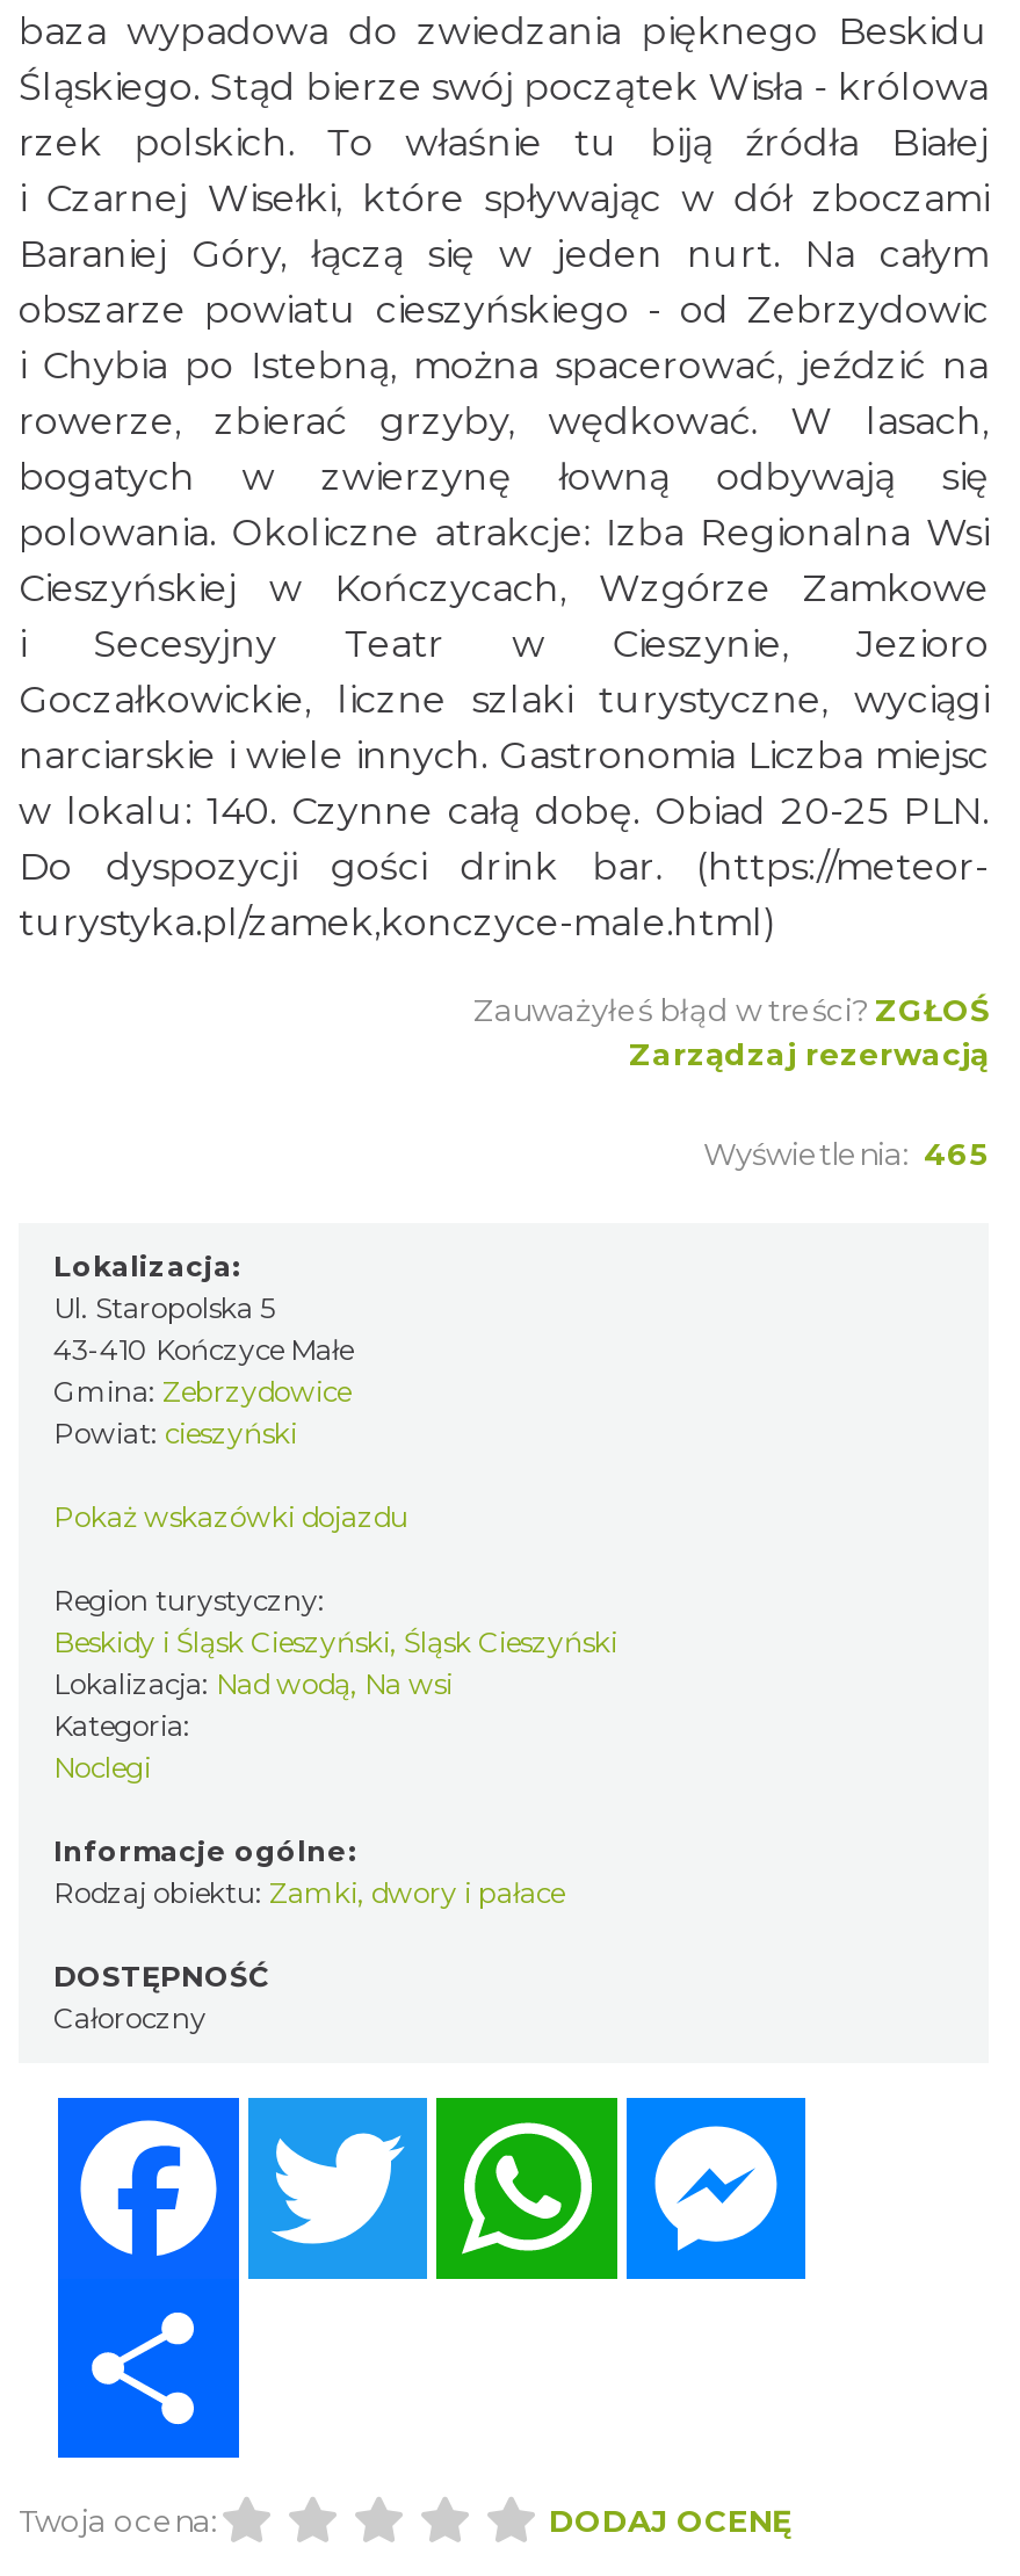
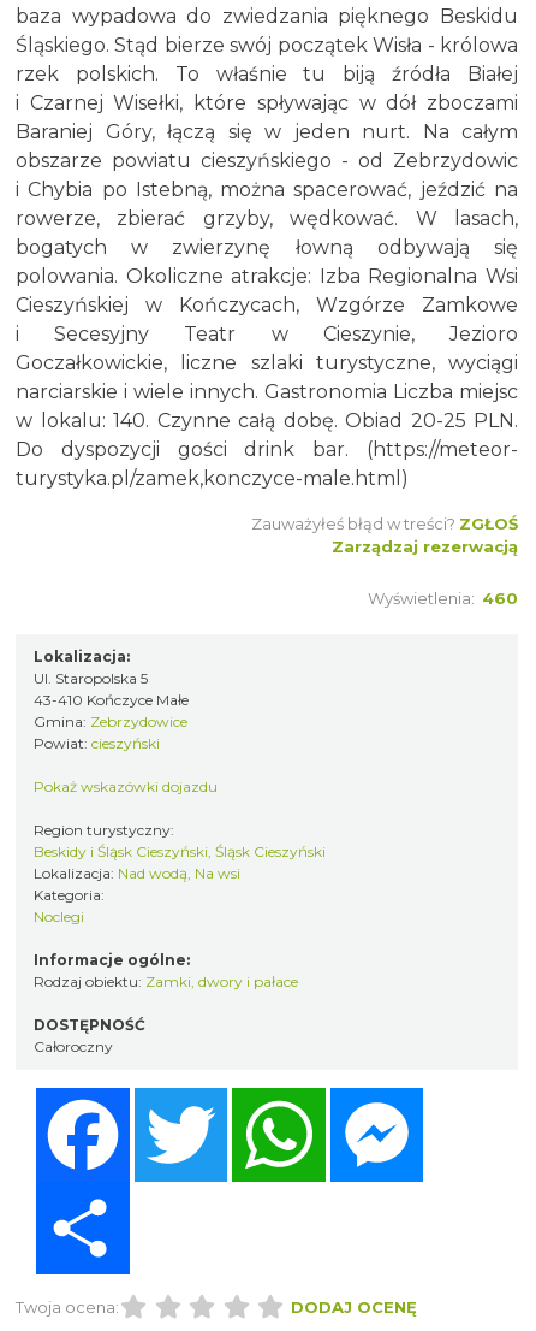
[703,1135,989,1172] Wyświetlenia: 465 -> [368,588,518,608] Wyświetlenia: 460

